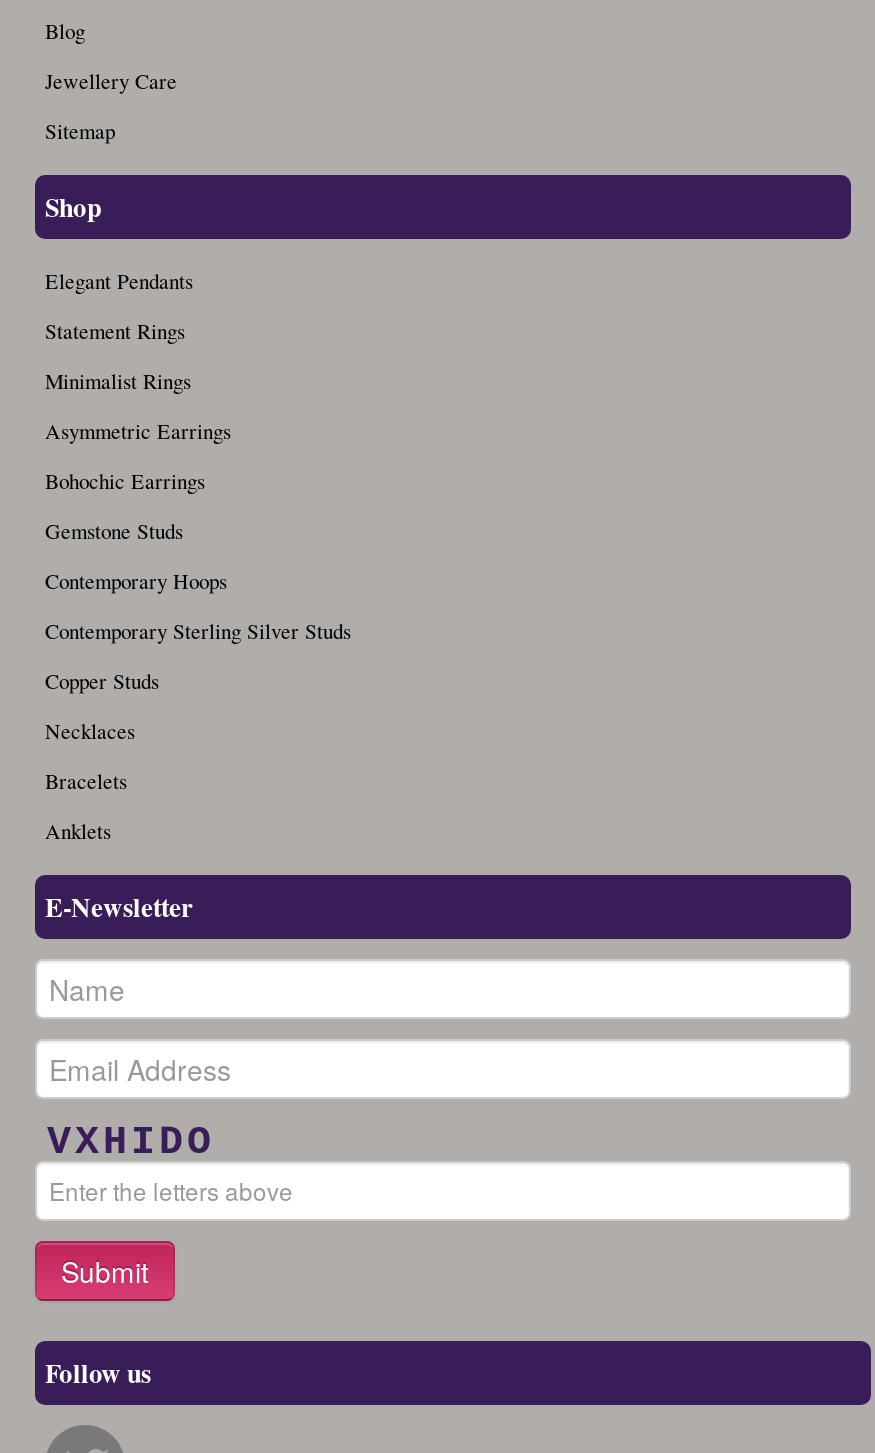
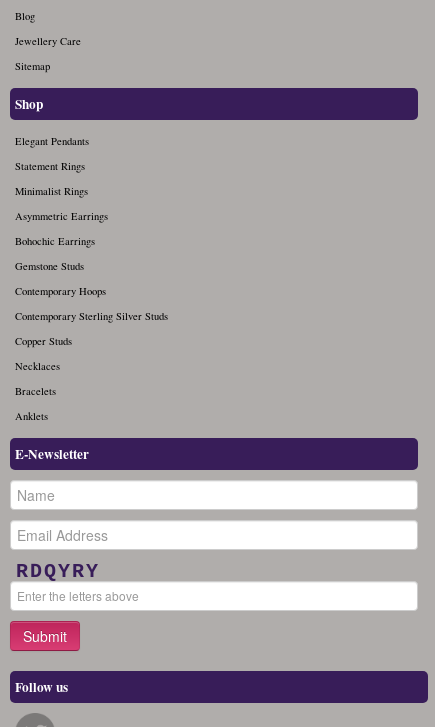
[47,1118,215,1164] VXHIDO -> [16,560,100,583] RDQYRY

